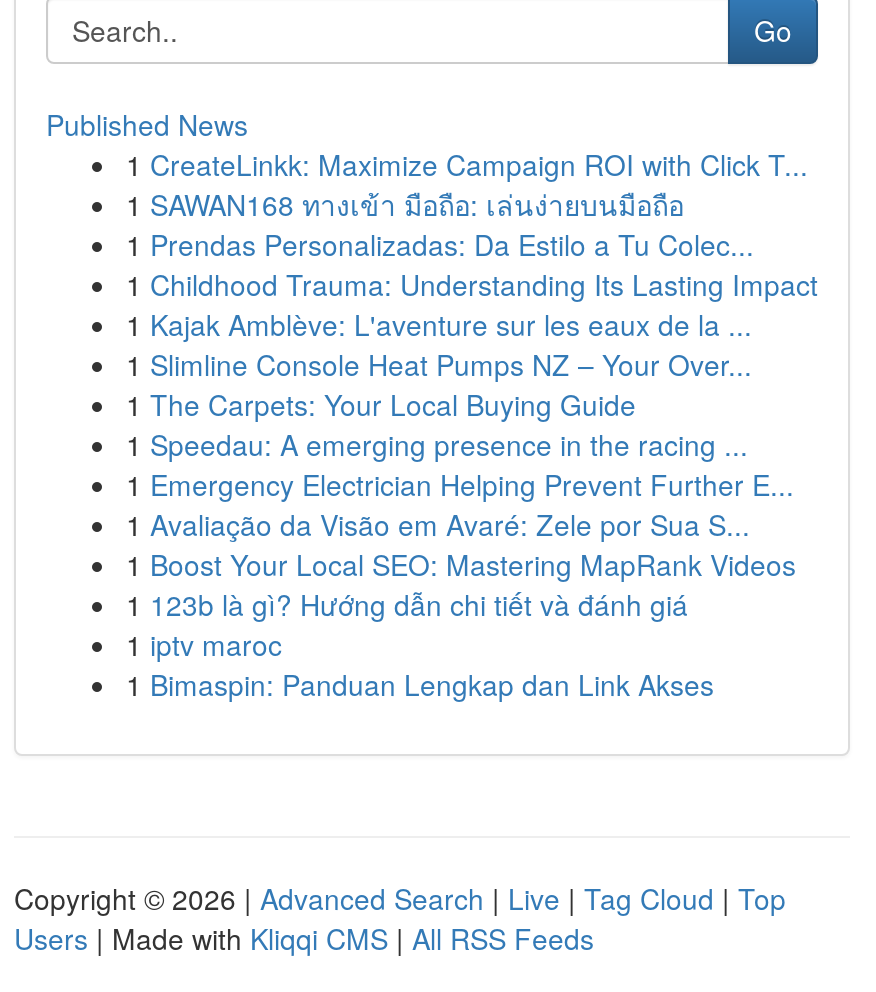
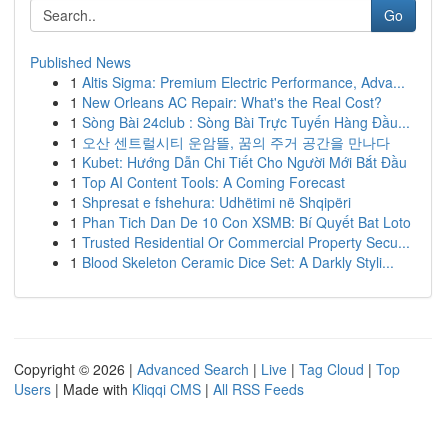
[126,144,818,704] 1 CreateLinkk: Maximize Campaign ROI with Click T... | 1 SAWAN168 ทางเข้า มือถือ: เล่นง่ายบนมือถือ | 1 Prendas Personalizadas: Da Estilo a Tu Colec... | 1 Childhood Trauma: Understanding Its Lasting Impact | 1 Kajak Amblève: L'aventure sur les eaux de la ... | 1 Slimline Console Heat Pumps NZ – Your Over... | 1 The Carpets: Your Local Buying Guide | 1 Speedau: A emerging presence in the racing ... | 1 Emergency Electrician Helping Prevent Further E... | 1 Avaliação da Visão em Avaré: Zele por Sua S... | 1 Boost Your Local SEO: Mastering MapRank Videos | 1 123b là gì? Hướng dẫn chi tiết và đánh giá | 1 iptv maroc | 1 Bimaspin: Panduan Lengkap dan Link Akses -> [70,72,411,272] 1 Altis Sigma: Premium Electric Performance, Adva... | 1 New Orleans AC Repair: What's the Real Cost? | 1 Sòng Bài 24club : Sòng Bài Trực Tuyến Hàng Đầu... | 1 오산 센트럴시티 운암뜰, 꿈의 주거 공간을 만나다 | 1 Kubet: Hướng Dẫn Chi Tiết Cho Người Mới Bắt Đầu | 1 Top AI Content Tools: A Coming Forecast | 1 Shpresat e fshehura: Udhëtimi në Shqipëri | 1 Phan Tich Dan De 10 Con XSMB: Bí Quyết Bat Loto | 1 Trusted Residential Or Commercial Property Secu... | 1 Blood Skeleton Ceramic Dice Set: A Darkly Styli...

